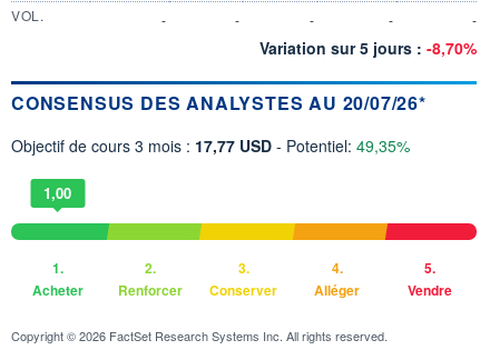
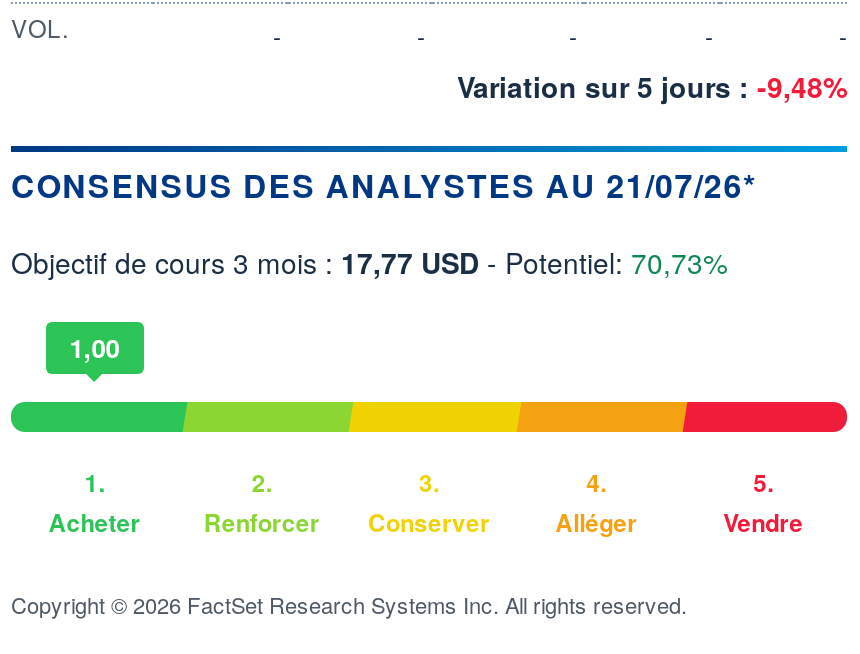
[259,37,477,59] Variation sur 5 jours : -8,70% -> [457,66,847,106] Variation sur 5 jours : -9,48%
[11,90,426,116] CONSENSUS DES ANALYSTES AU 20/07/26* -> [11,162,757,208] CONSENSUS DES ANALYSTES AU 21/07/26*
[11,134,410,157] Objectif de cours 3 mois : 17,77 USD - Potentiel: 49,35% -> [11,242,727,282] Objectif de cours 3 mois : 17,77 USD - Potentiel: 70,73%

